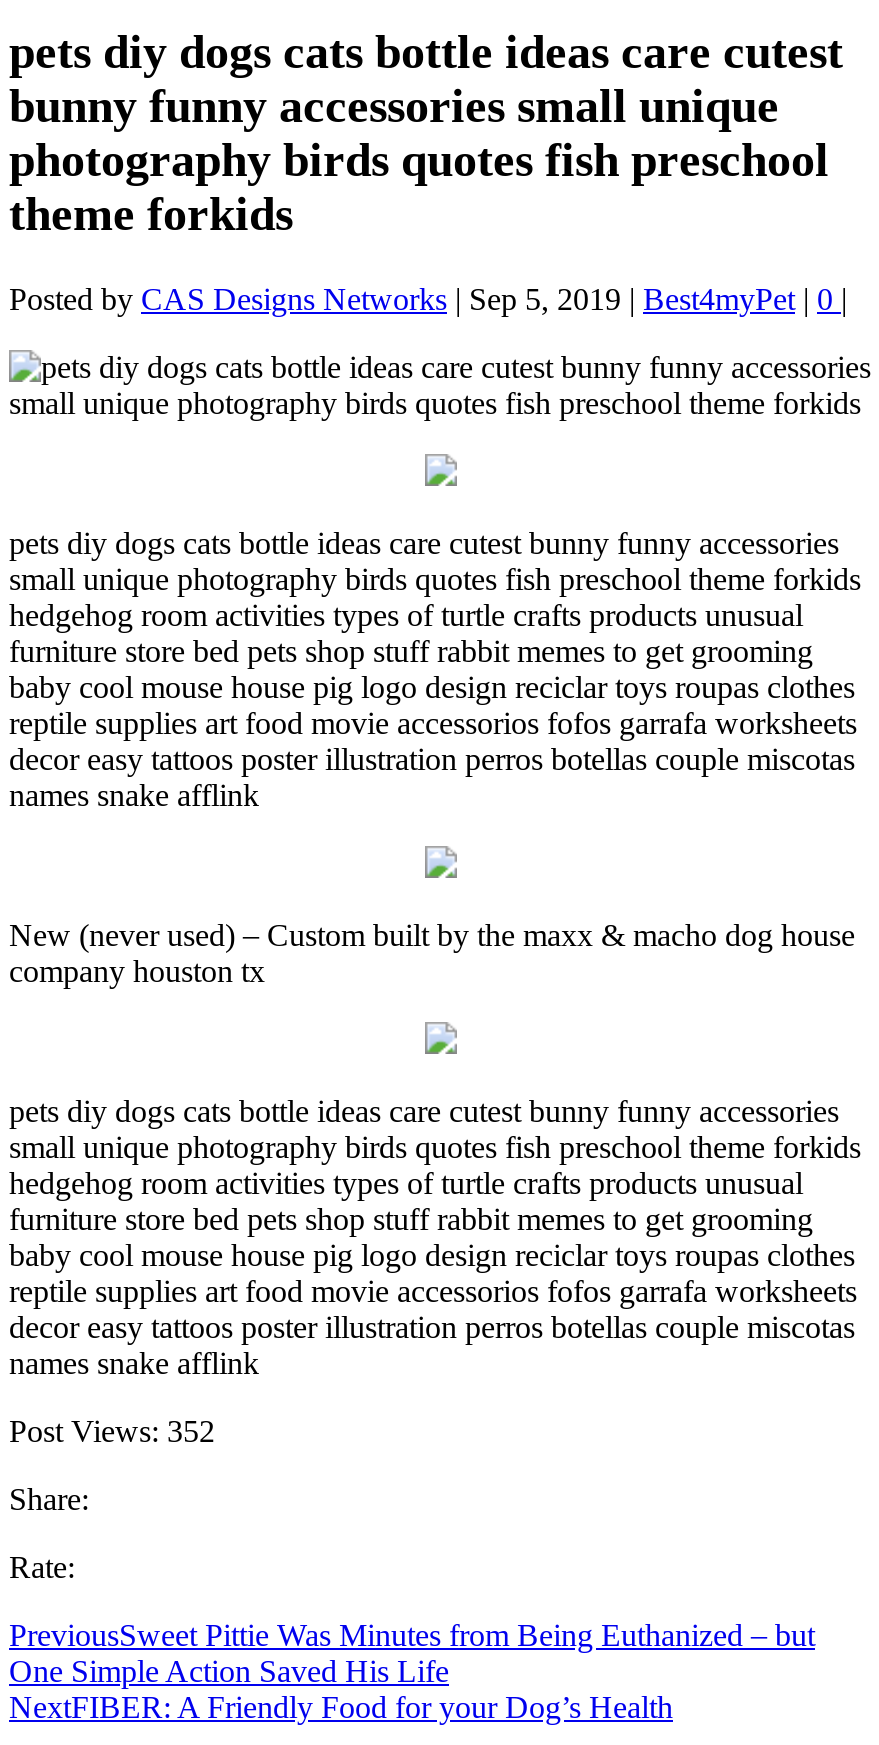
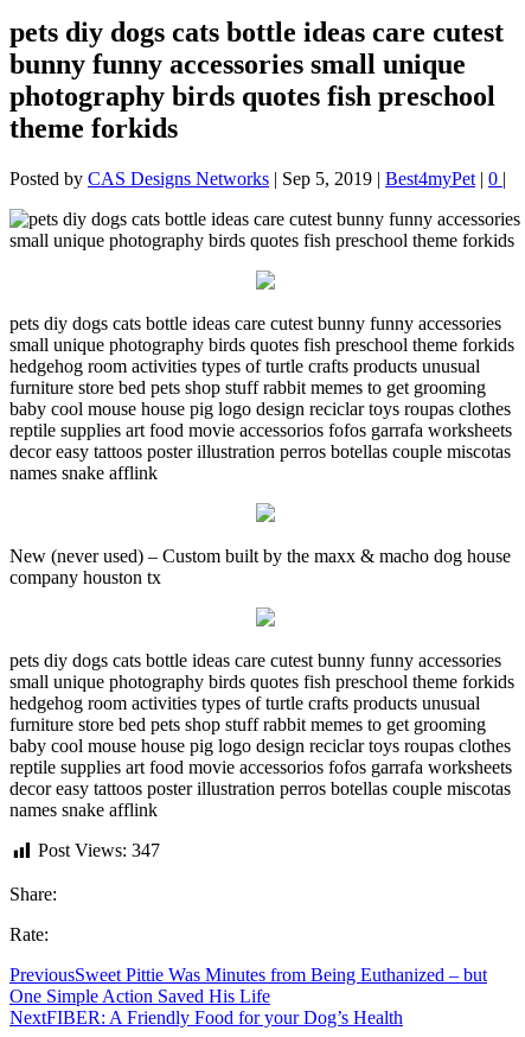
[9,1415,215,1449] Post Views: 352 -> [38,840,160,861] Post Views: 347

